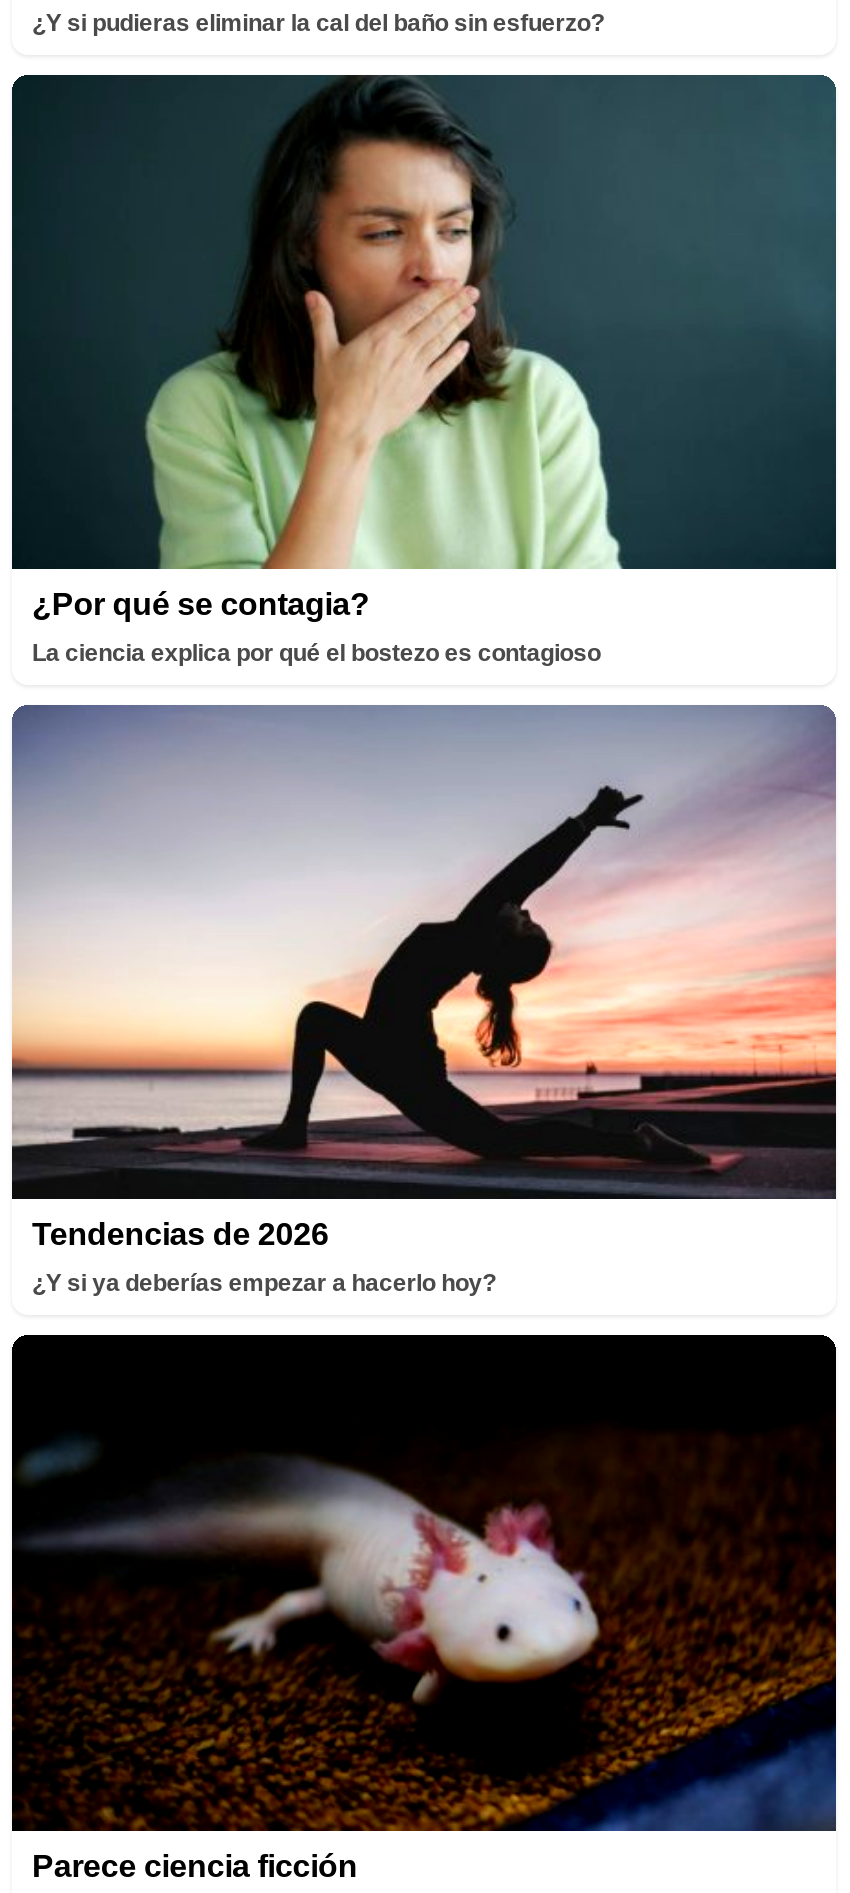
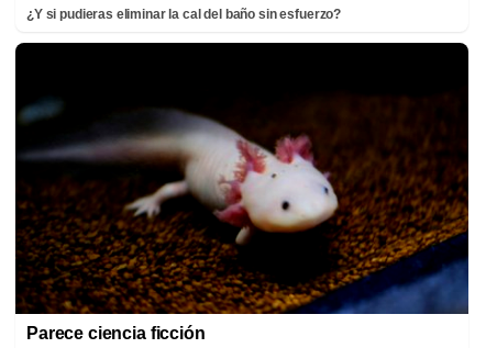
[14,74,836,668] [image] | ¿Por qué se contagia? | La ciencia explica por qué el bostezo es contagioso -> none
[10,704,838,1298] [image] | Tendencias de 2026 | ¿Y si ya deberías empezar a hacerlo hoy? -> none

